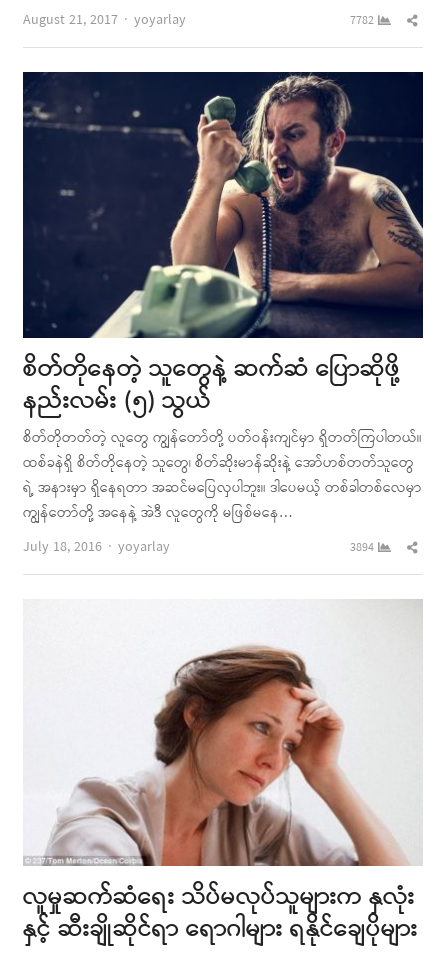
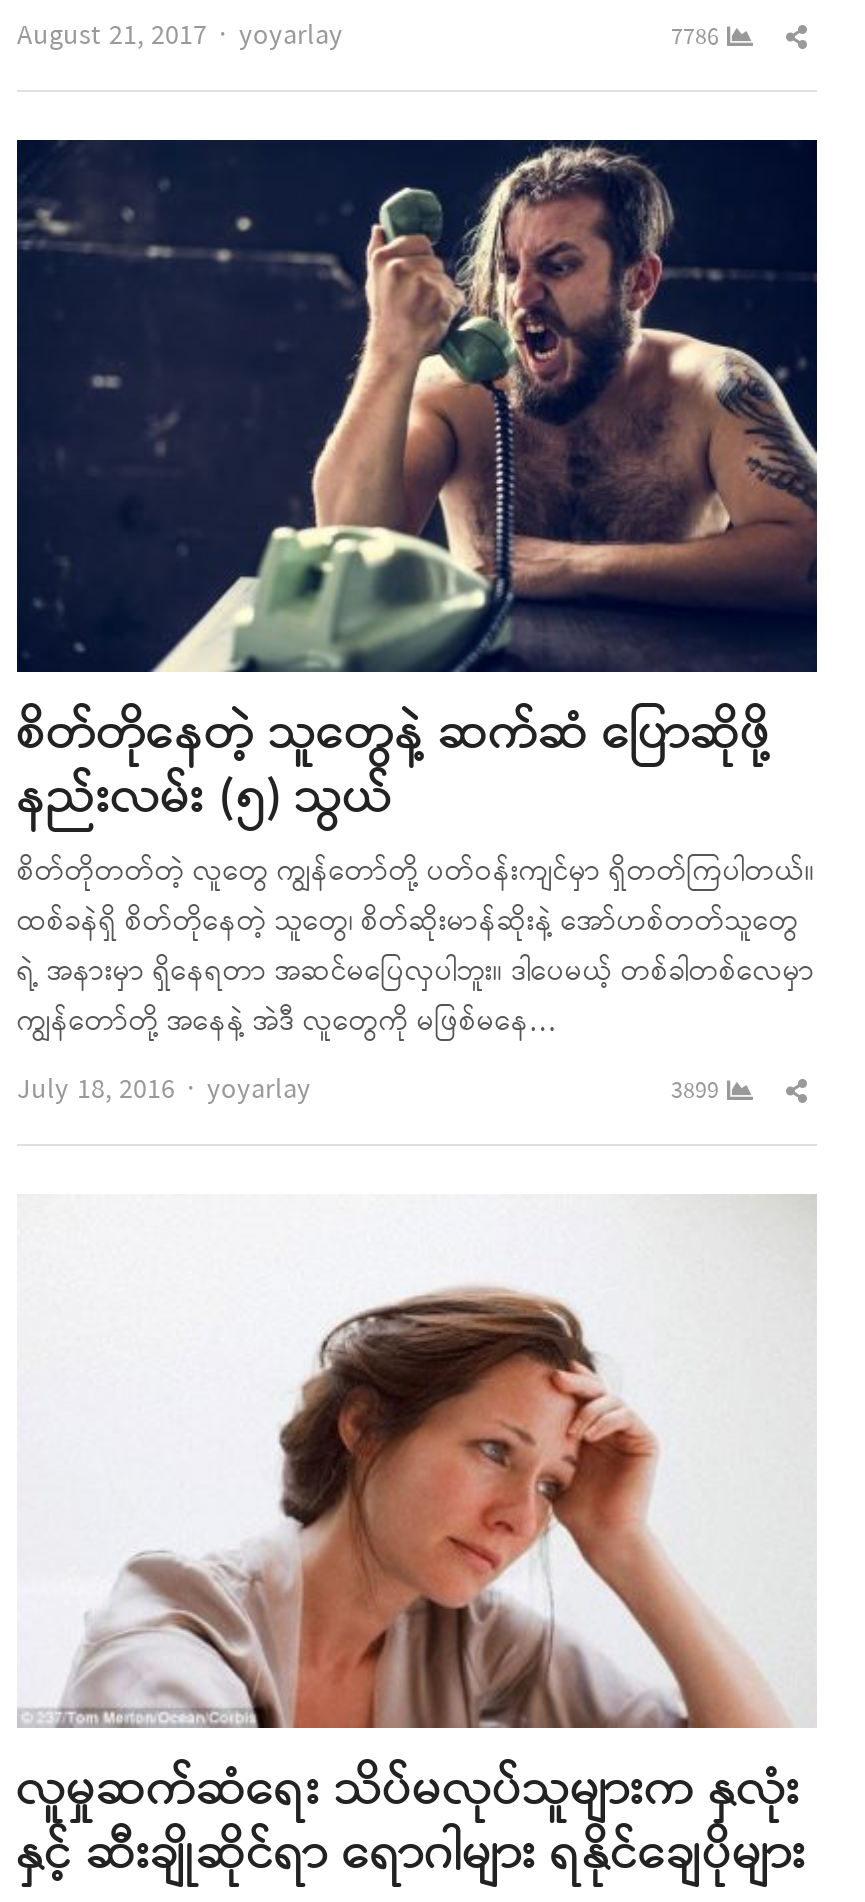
[350,11,374,31] 7782 -> [671,17,719,57] 7786
[350,538,374,558] 3894 -> [671,1073,719,1113] 3899

